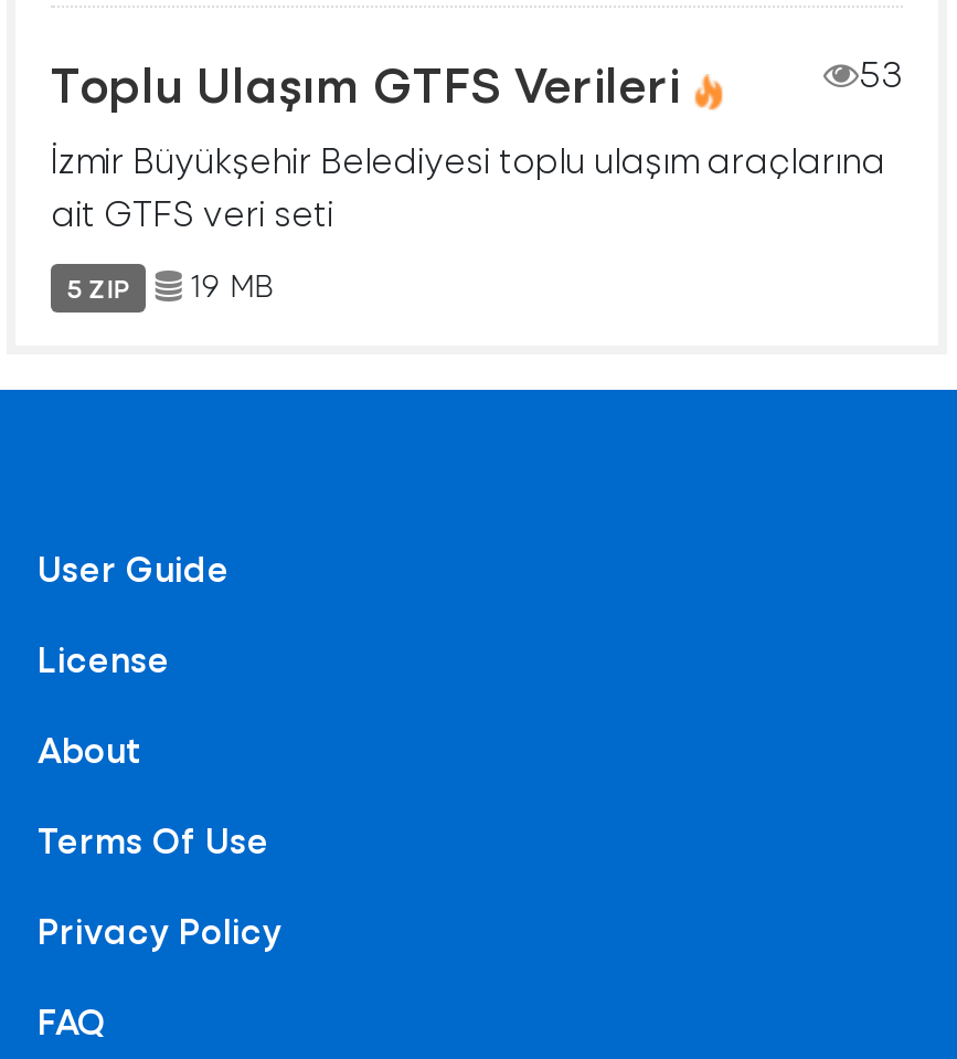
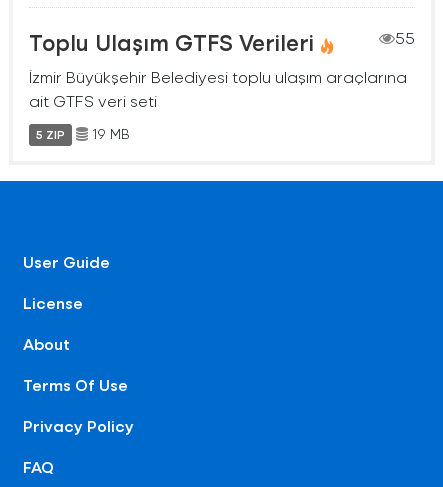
[859,51,903,97] 53 -> [395,27,415,48] 55

